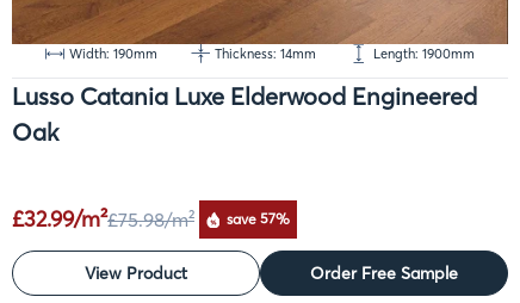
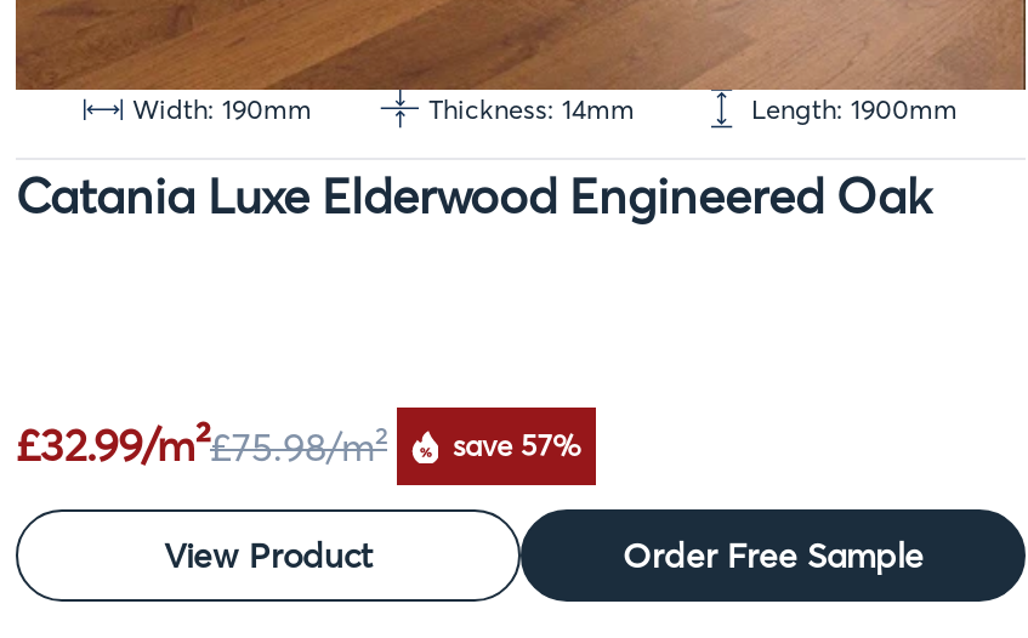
[12,81,477,147] Lusso Catania Luxe Elderwood Engineered | Oak -> [16,165,931,226] Catania Luxe Elderwood Engineered Oak

